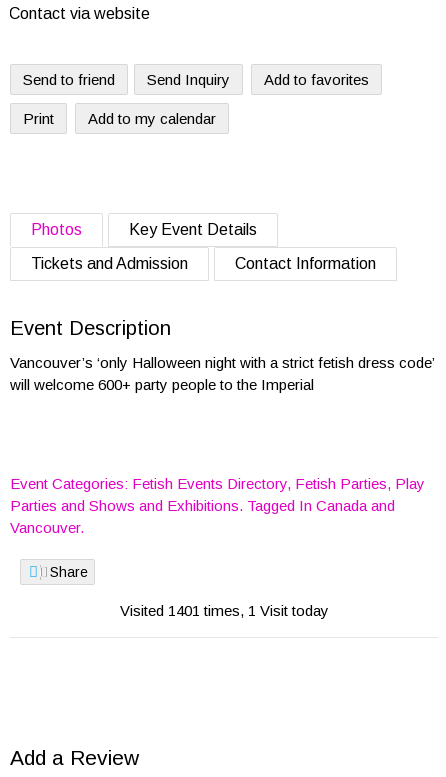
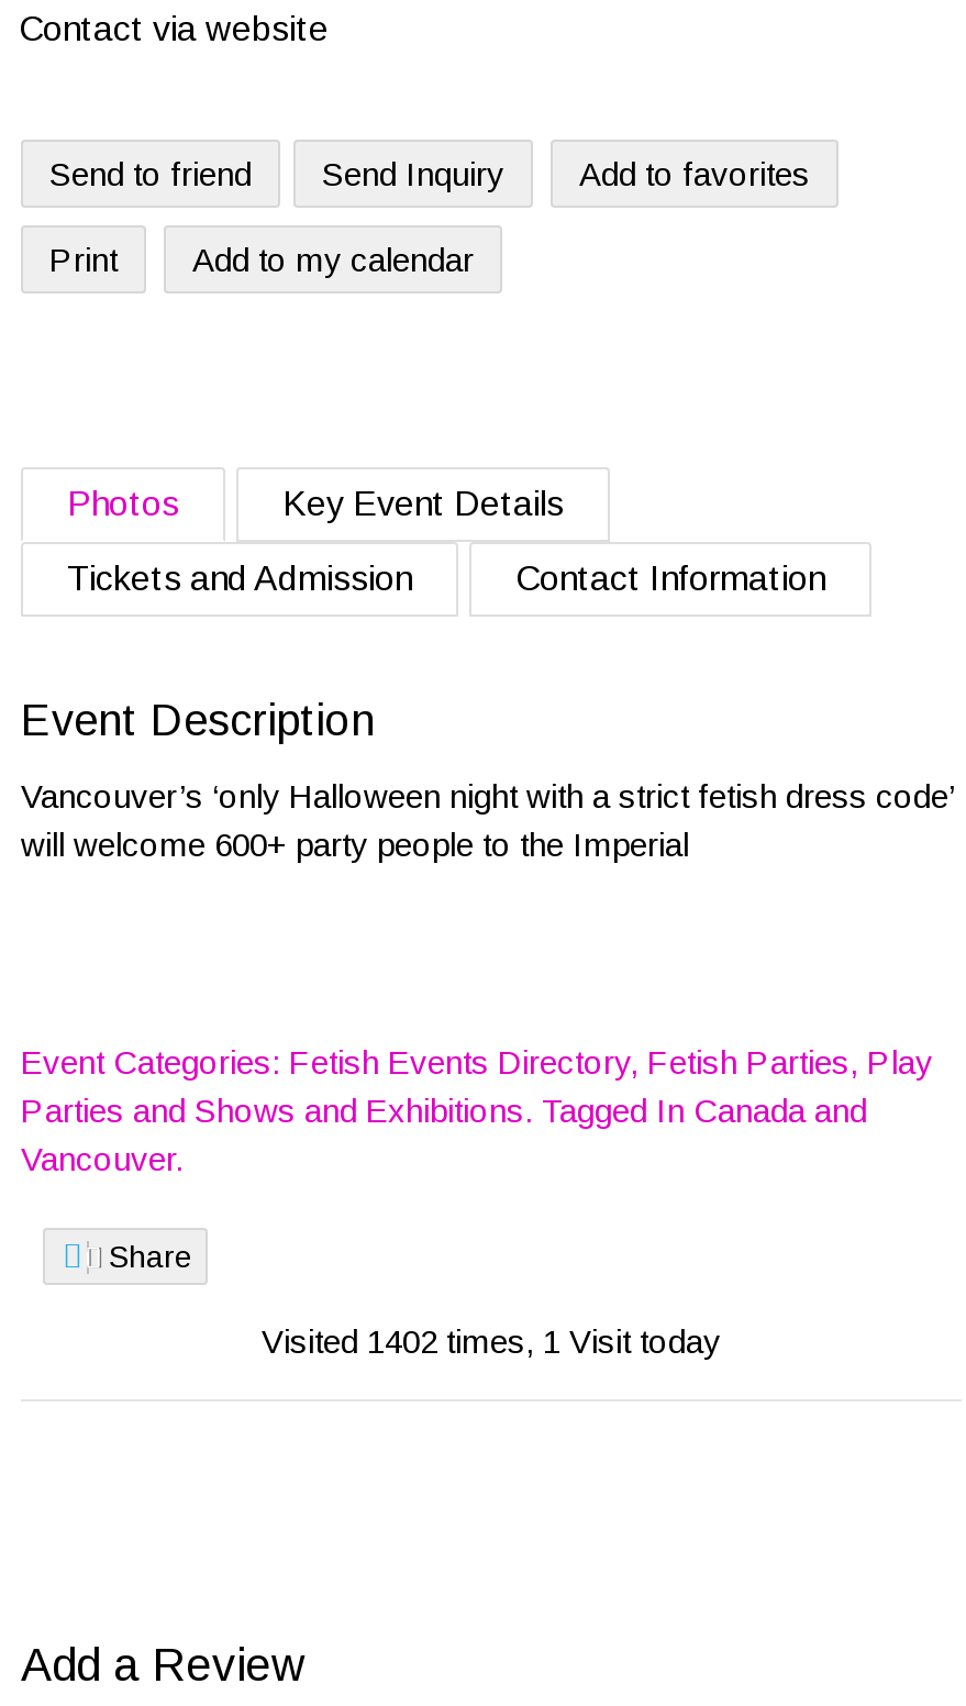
[119,602,328,619] Visited 1401 times, 1 Visit today -> [262,1322,721,1360] Visited 1402 times, 1 Visit today

